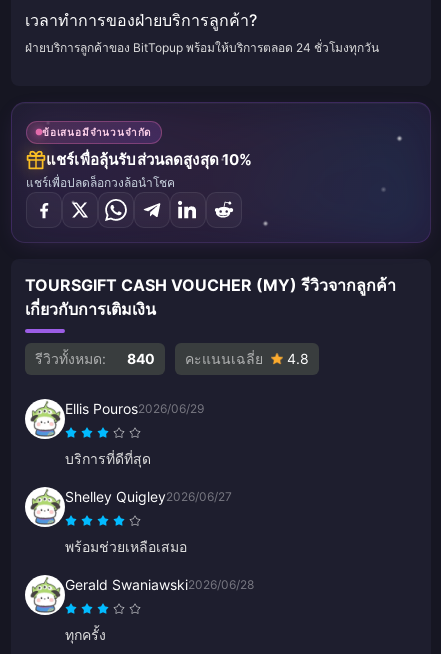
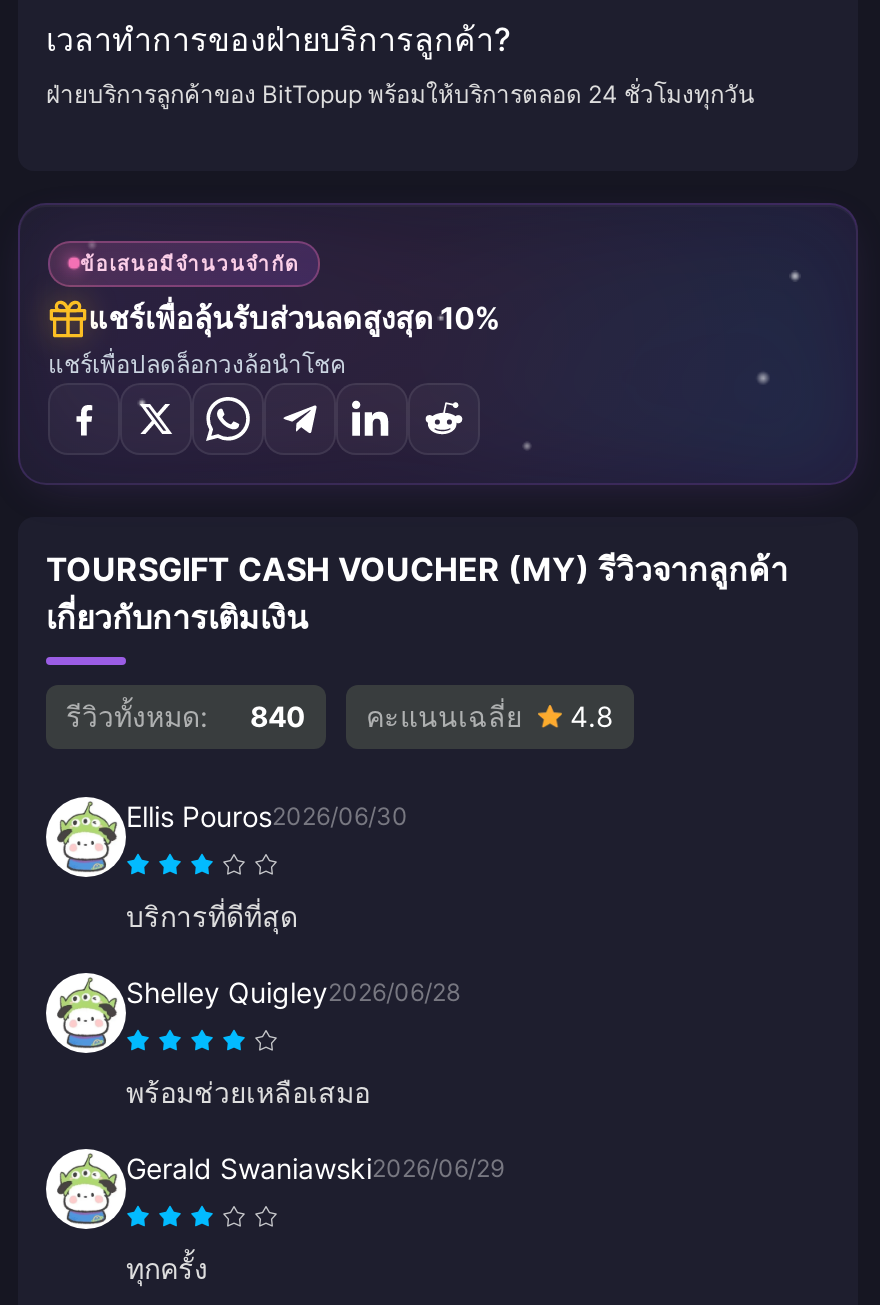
[65,399,204,416] Ellis Pouros2026/06/29 -> [126,798,408,832] Ellis Pouros2026/06/30
[65,487,232,504] Shelley Quigley2026/06/27 -> [126,974,460,1008] Shelley Quigley2026/06/28
[65,575,254,592] Gerald Swaniawski2026/06/28 -> [126,1150,504,1184] Gerald Swaniawski2026/06/29

